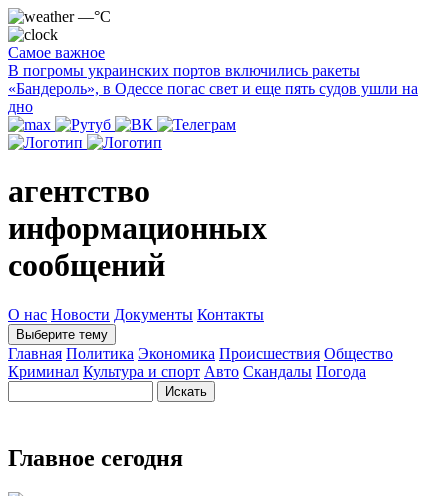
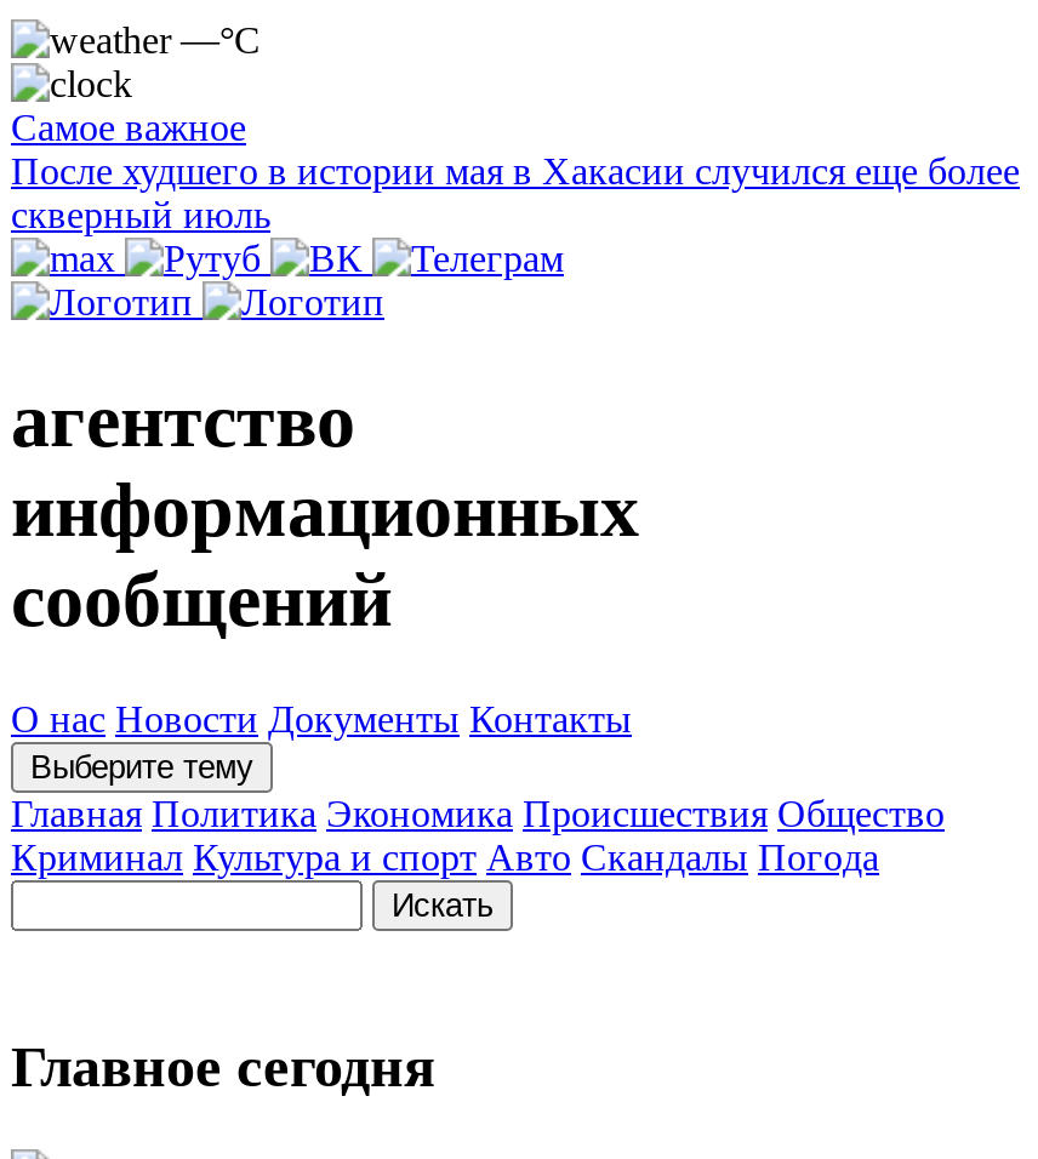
[8,62,418,115] В погромы украинских портов включились ракеты | «Бандероль», в Одессе погас свет и еще пять судов ушли на | дно -> [11,150,1020,235] После худшего в истории мая в Хакасии случился еще более | скверный июль

